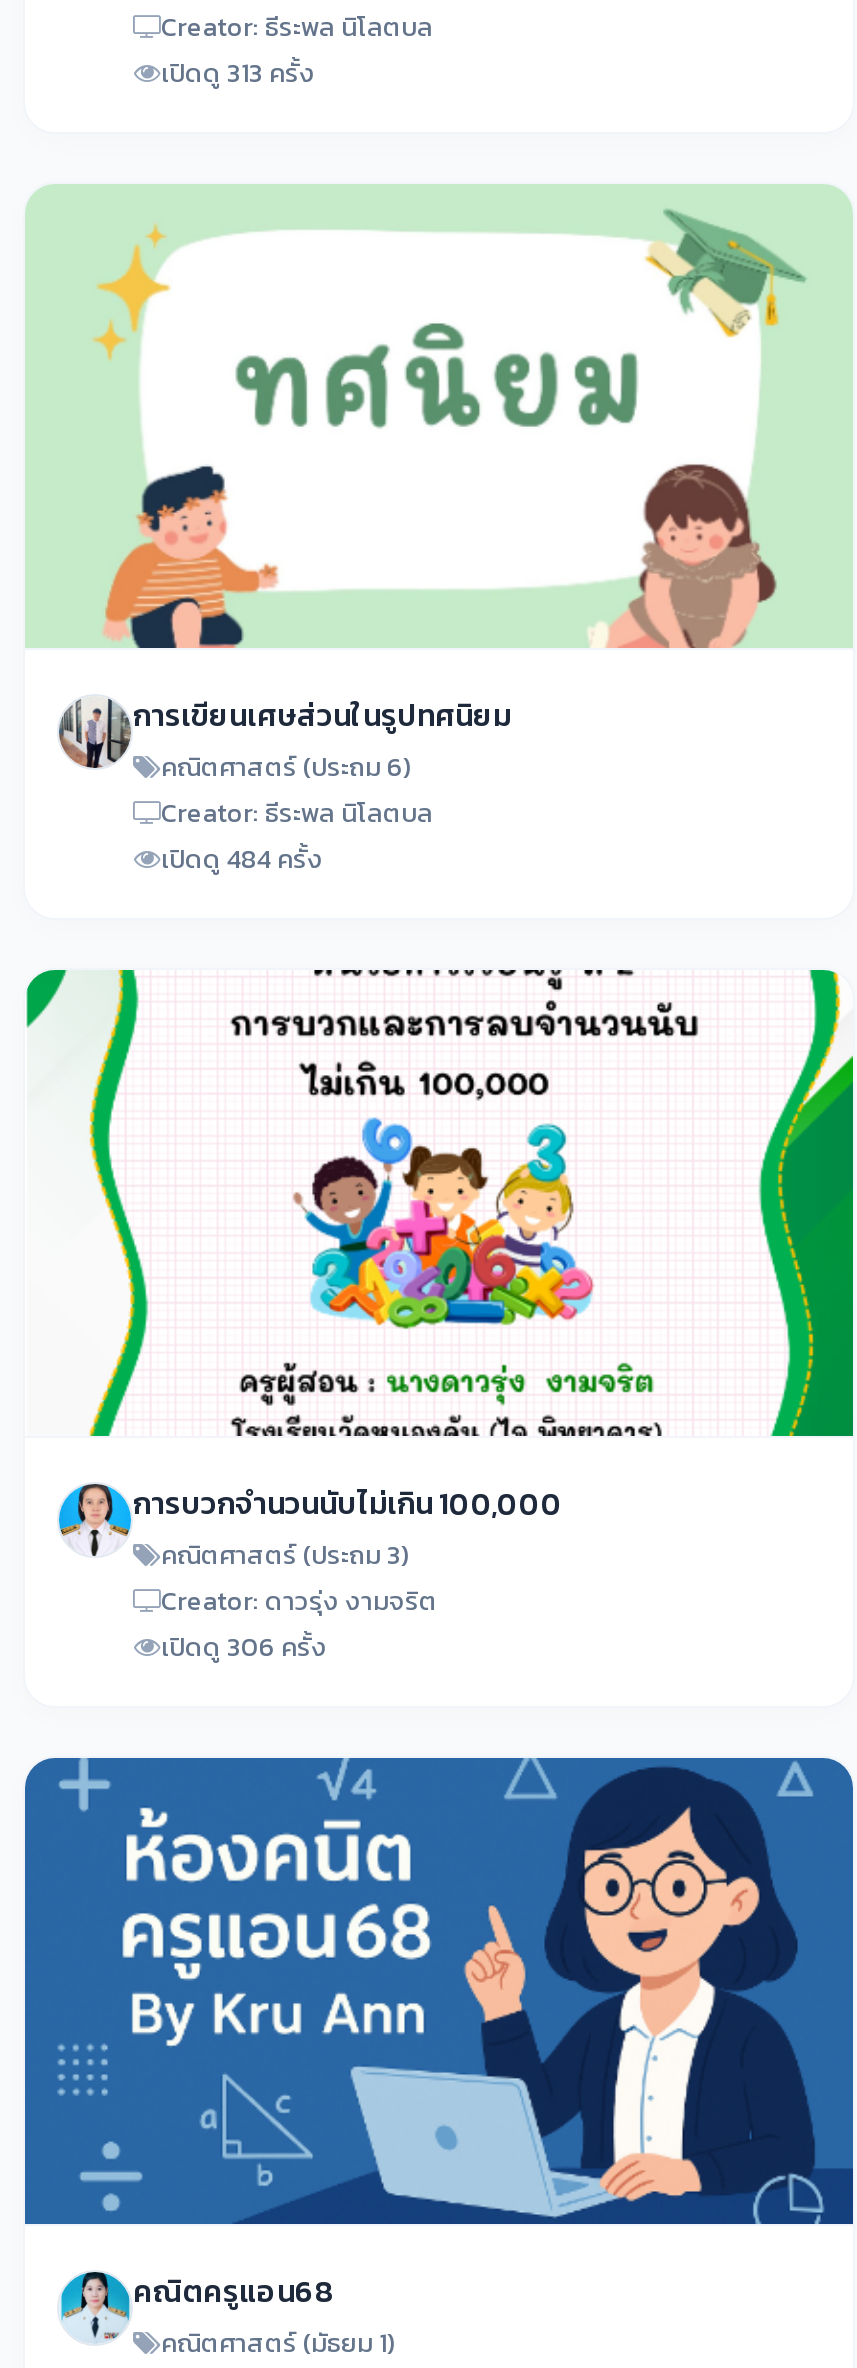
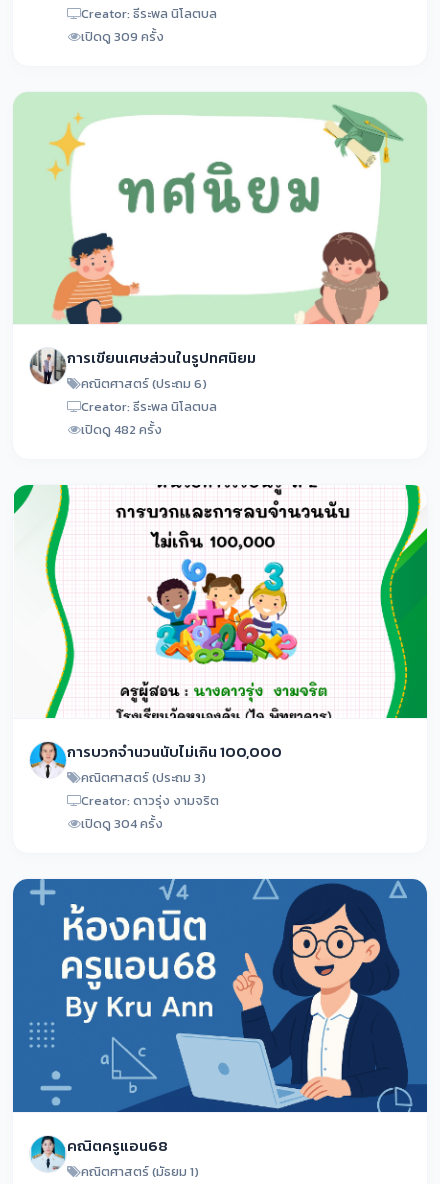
[161,53,315,91] เปิดดู 313 ครั้ง -> [81,26,164,45] เปิดดู 309 ครั้ง
[161,841,323,879] เปิดดู 484 ครั้ง -> [81,420,162,439] เปิดดู 482 ครั้ง
[161,1628,327,1666] เปิดดู 306 ครั้ง -> [81,814,163,833] เปิดดู 304 ครั้ง

